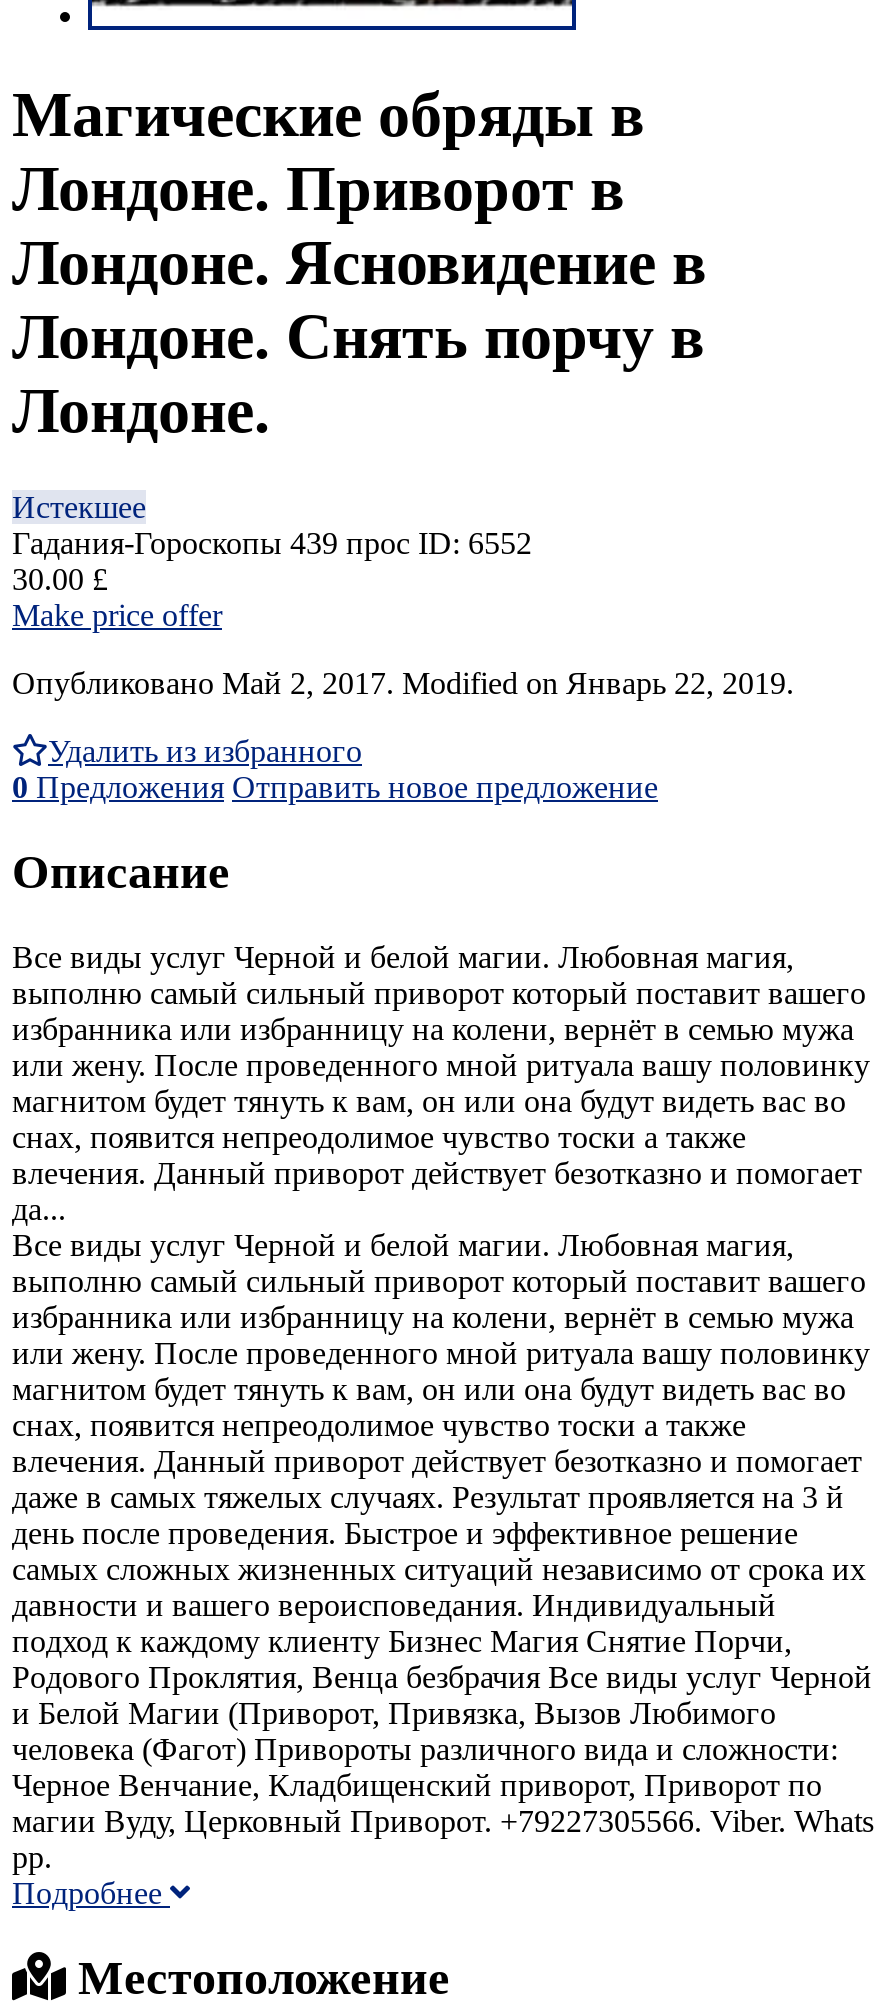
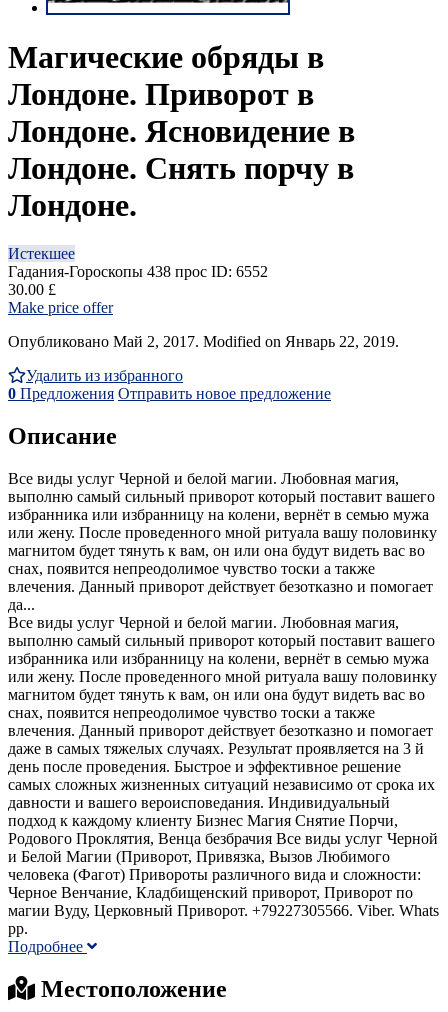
[12,526,532,560] Гадания-Гороскопы 439 прос ID: 6552 -> [8,263,268,280] Гадания-Гороскопы 438 прос ID: 6552

